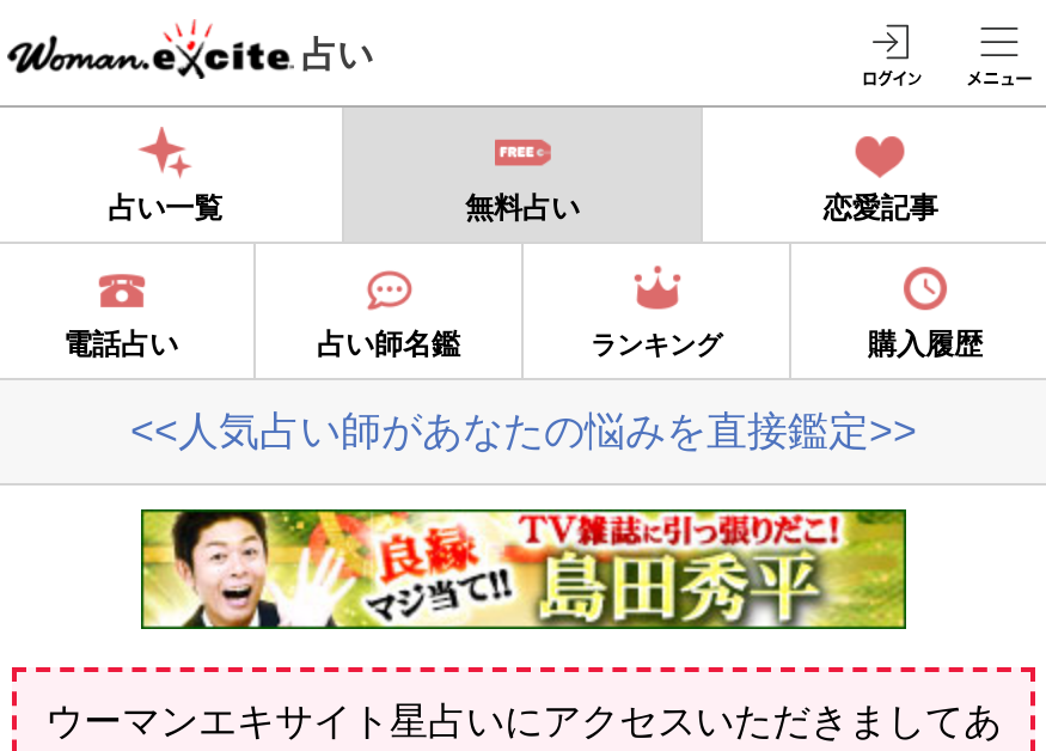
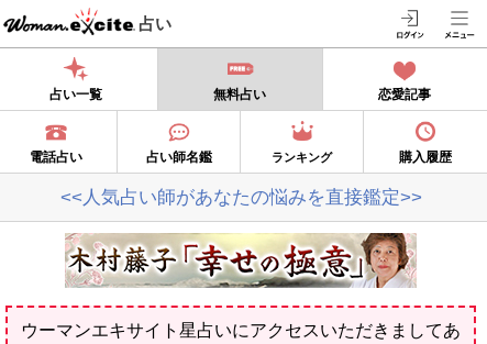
[139,507,909,631] [image] -> [65,232,417,289] [image]

